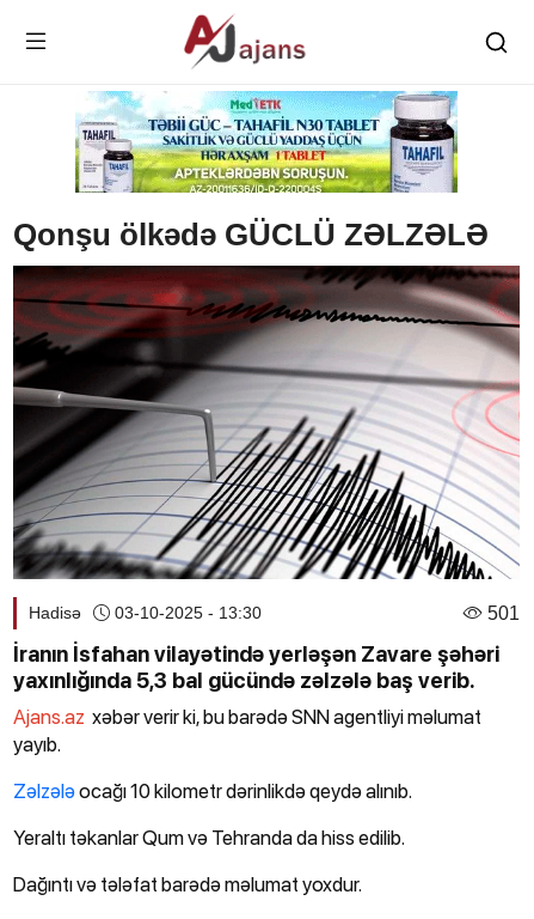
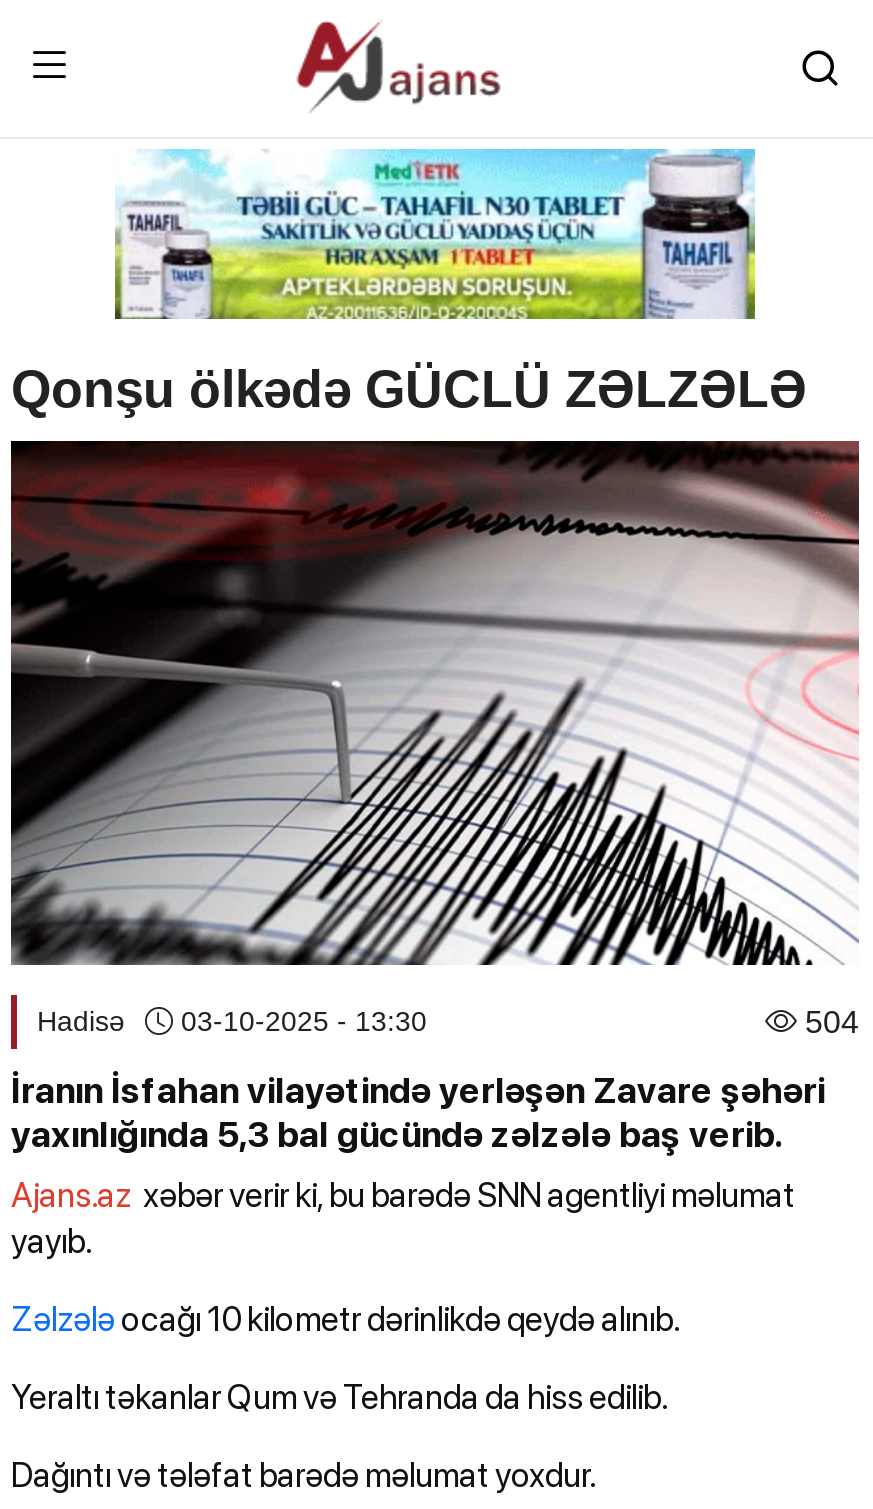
[483,603,520,623] 501 -> [797,1004,859,1038] 504

